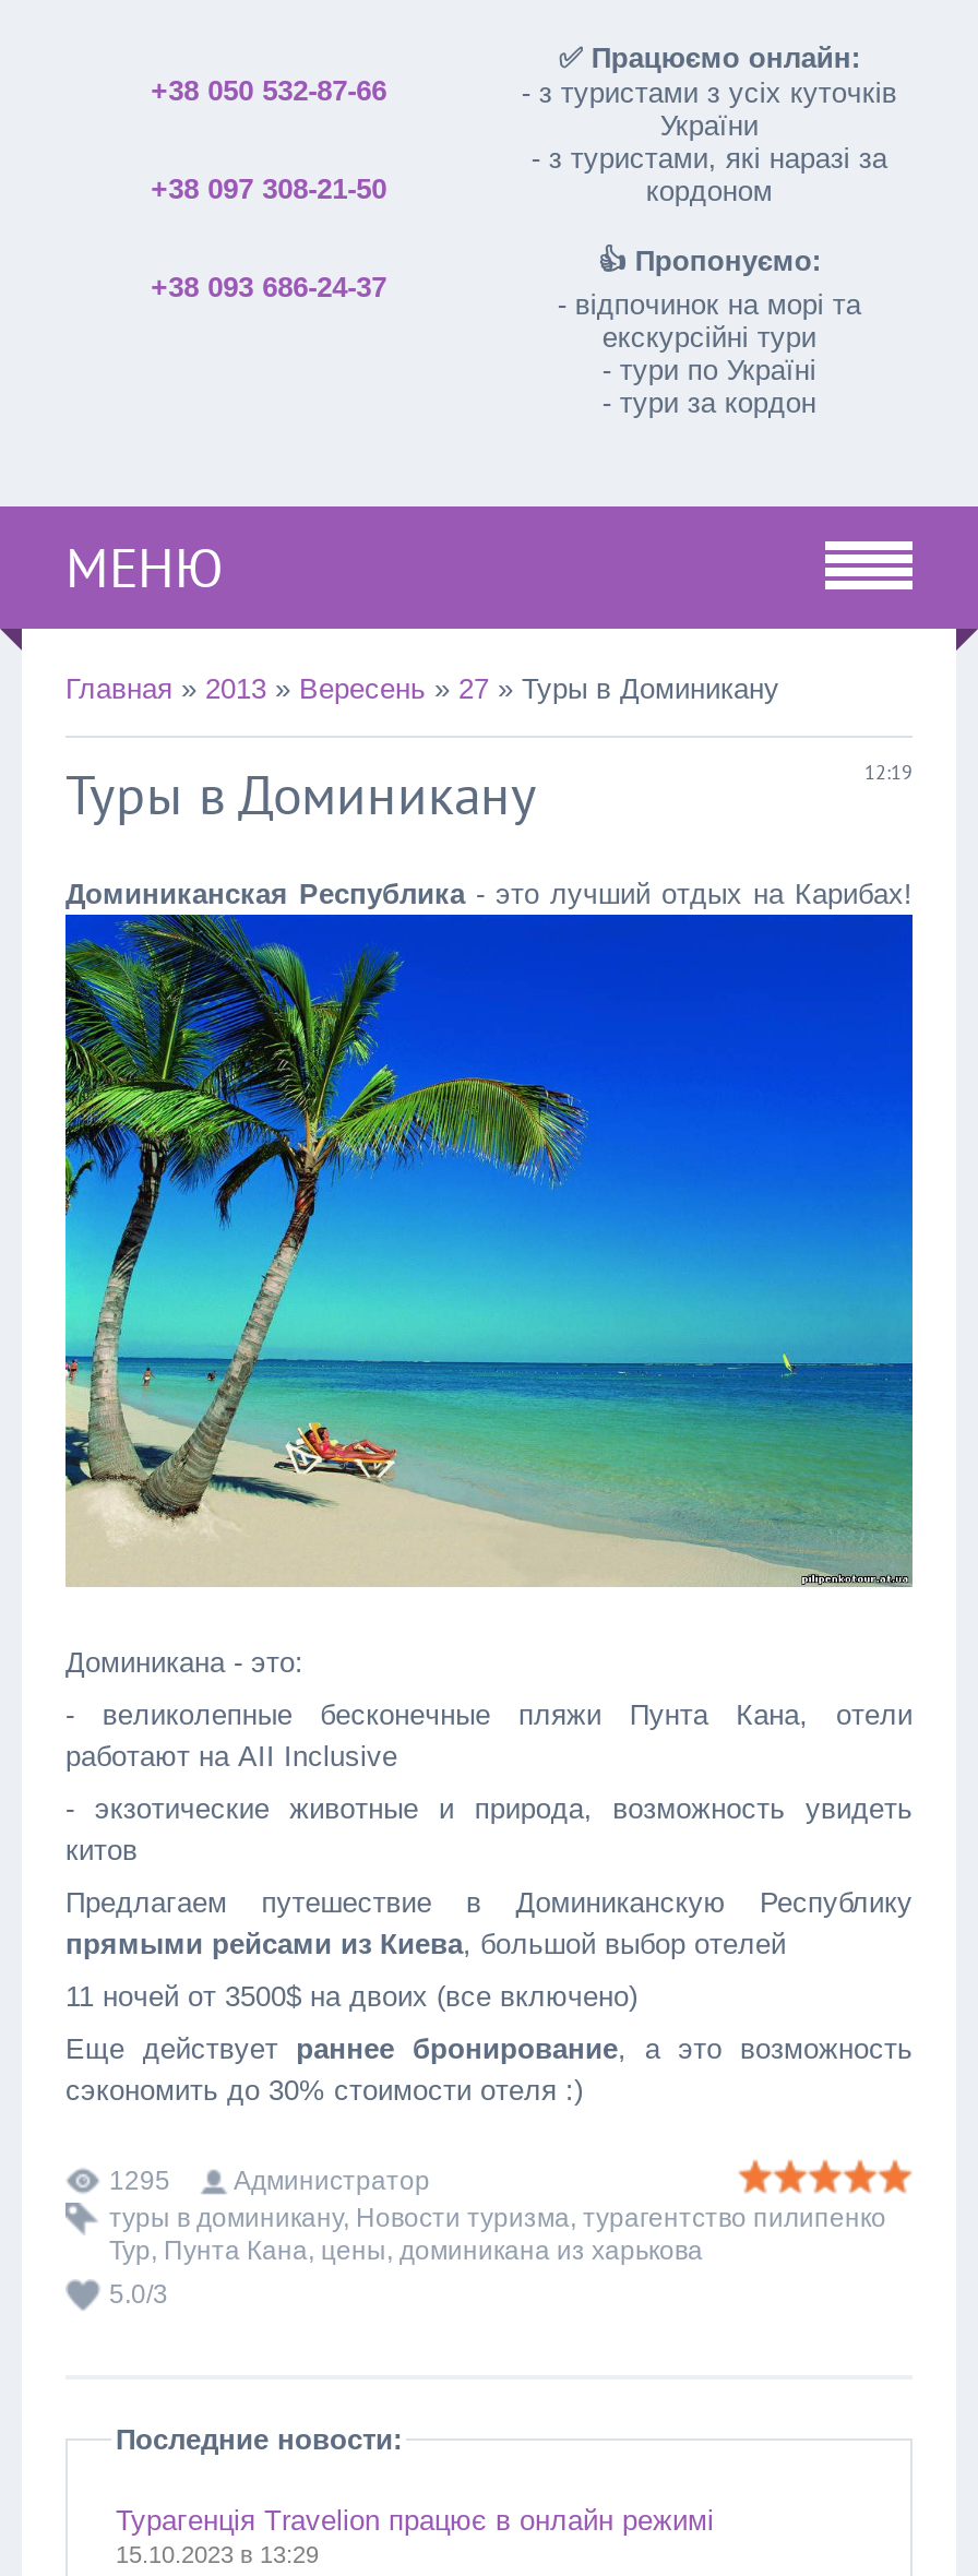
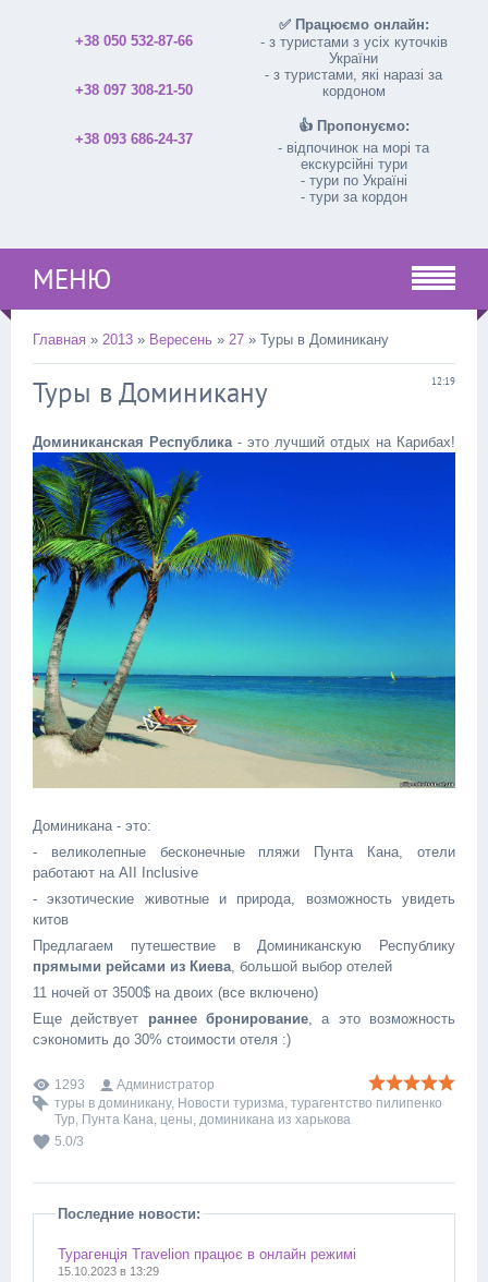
[109,2166,170,2196] 1295 -> [54,1077,85,1092] 1293

